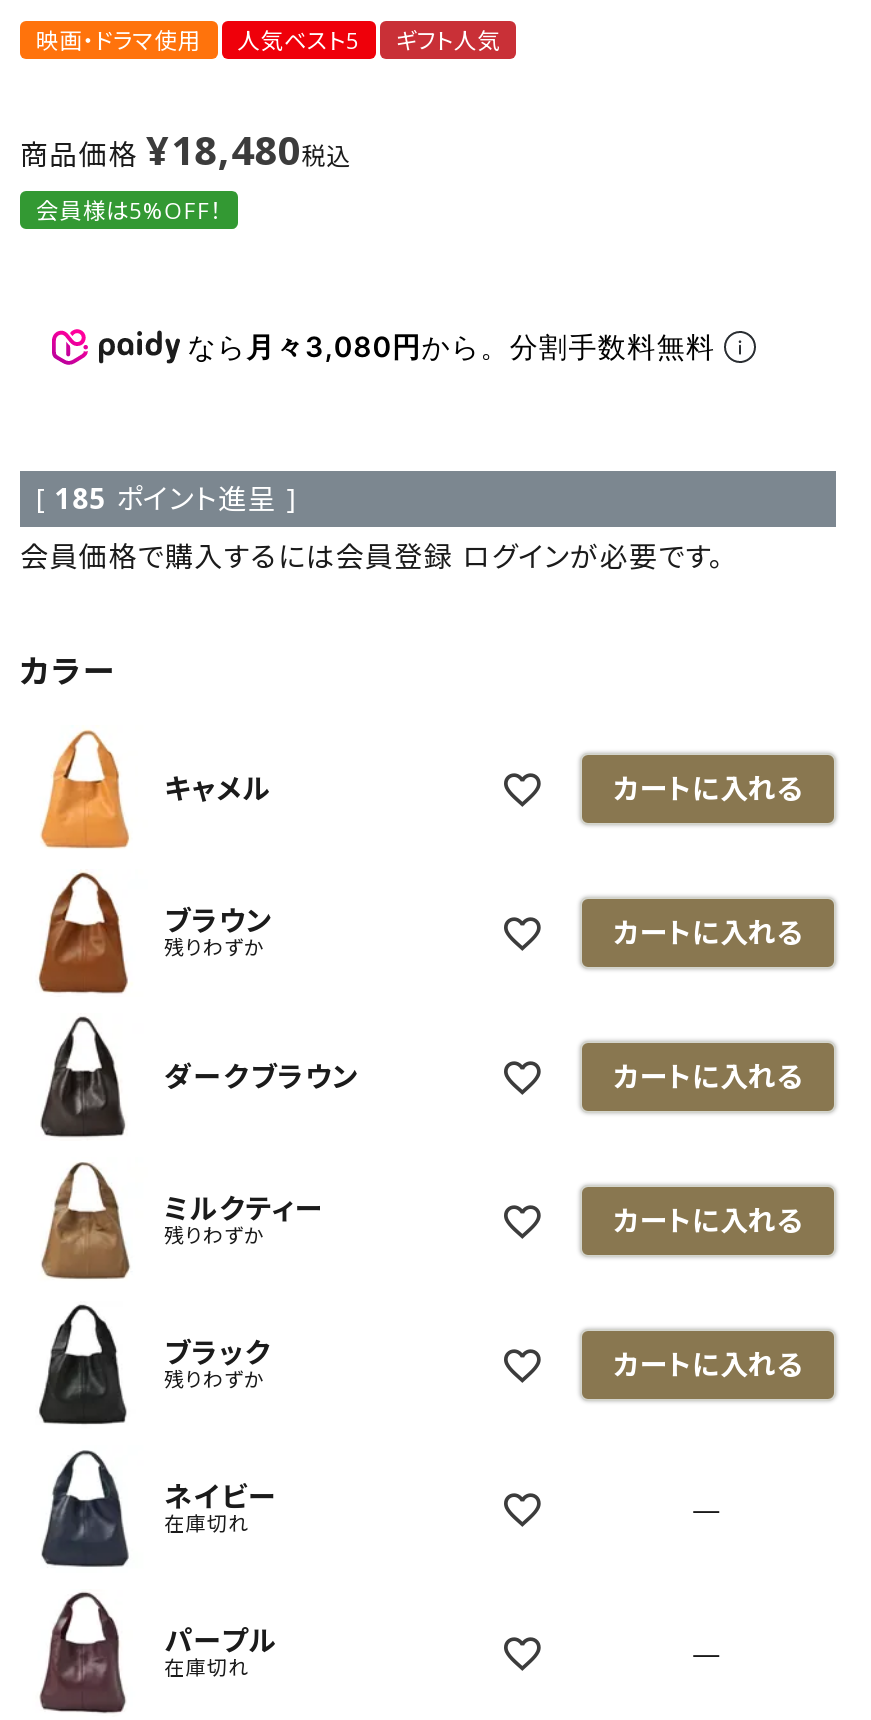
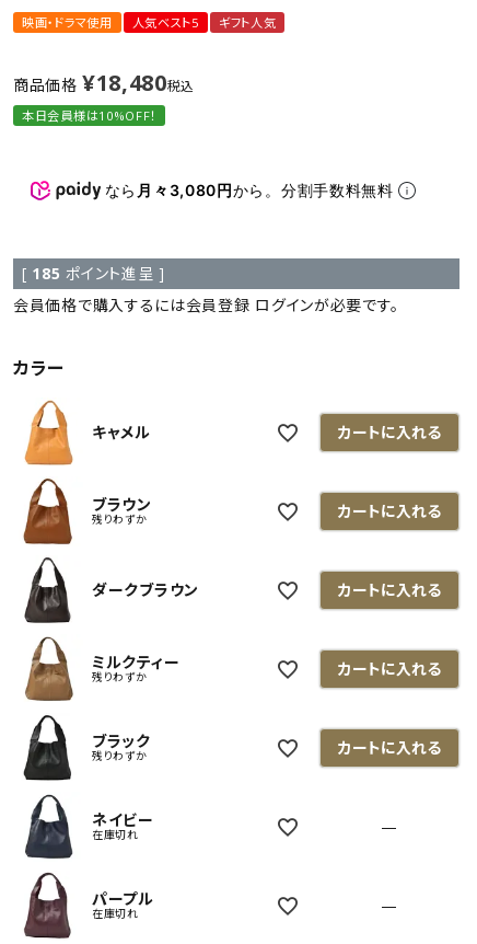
[36,195,222,225] 会員様は5%OFF！ -> [22,107,157,124] 本日会員様は10%OFF！

